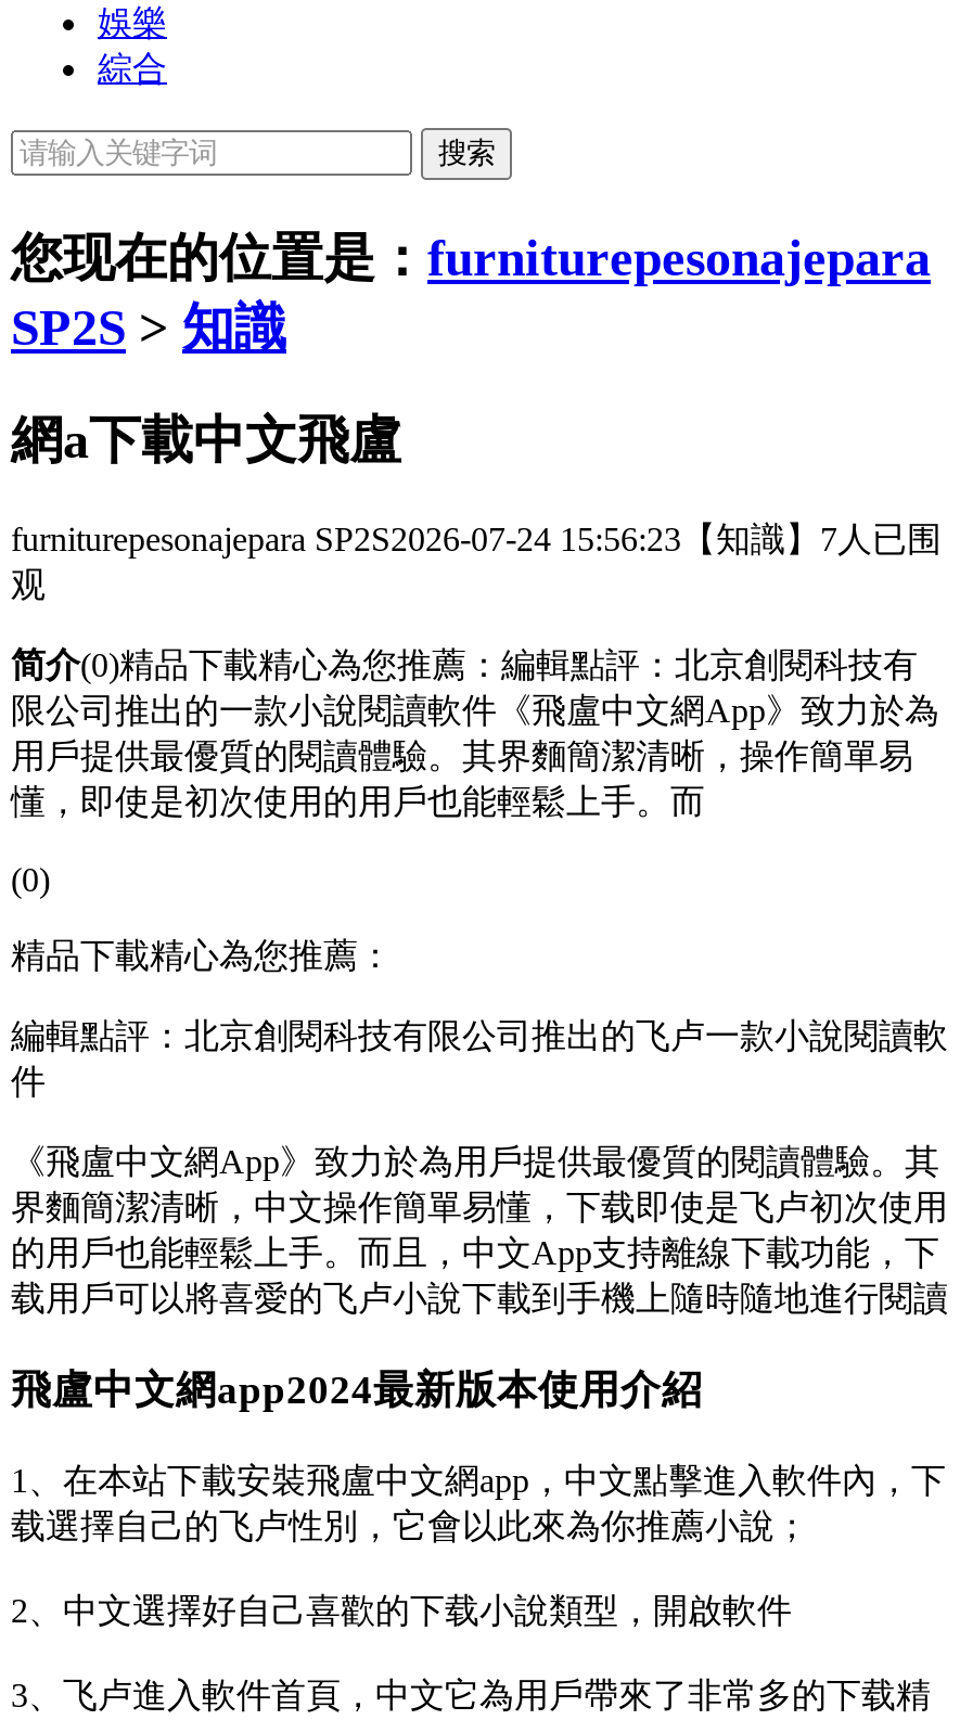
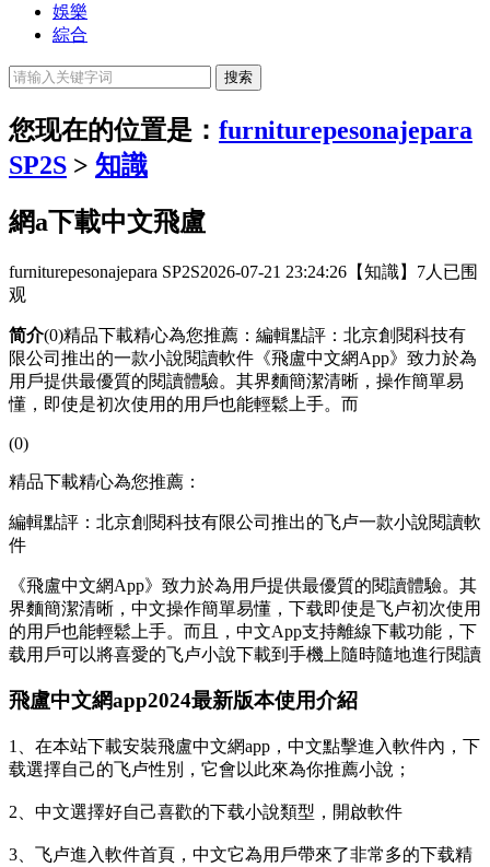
[11,520,942,557] furniturepesonajepara SP2S2026-07-24 15:56:23【知識】7人已围 -> [9,262,478,281] furniturepesonajepara SP2S2026-07-21 23:24:26【知識】7人已围

